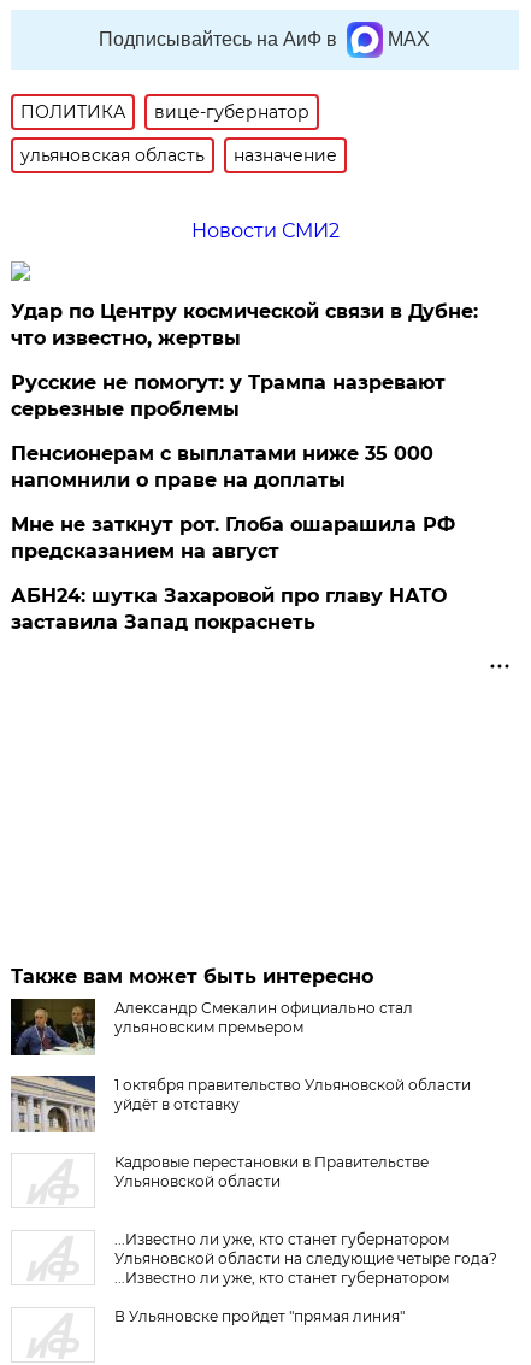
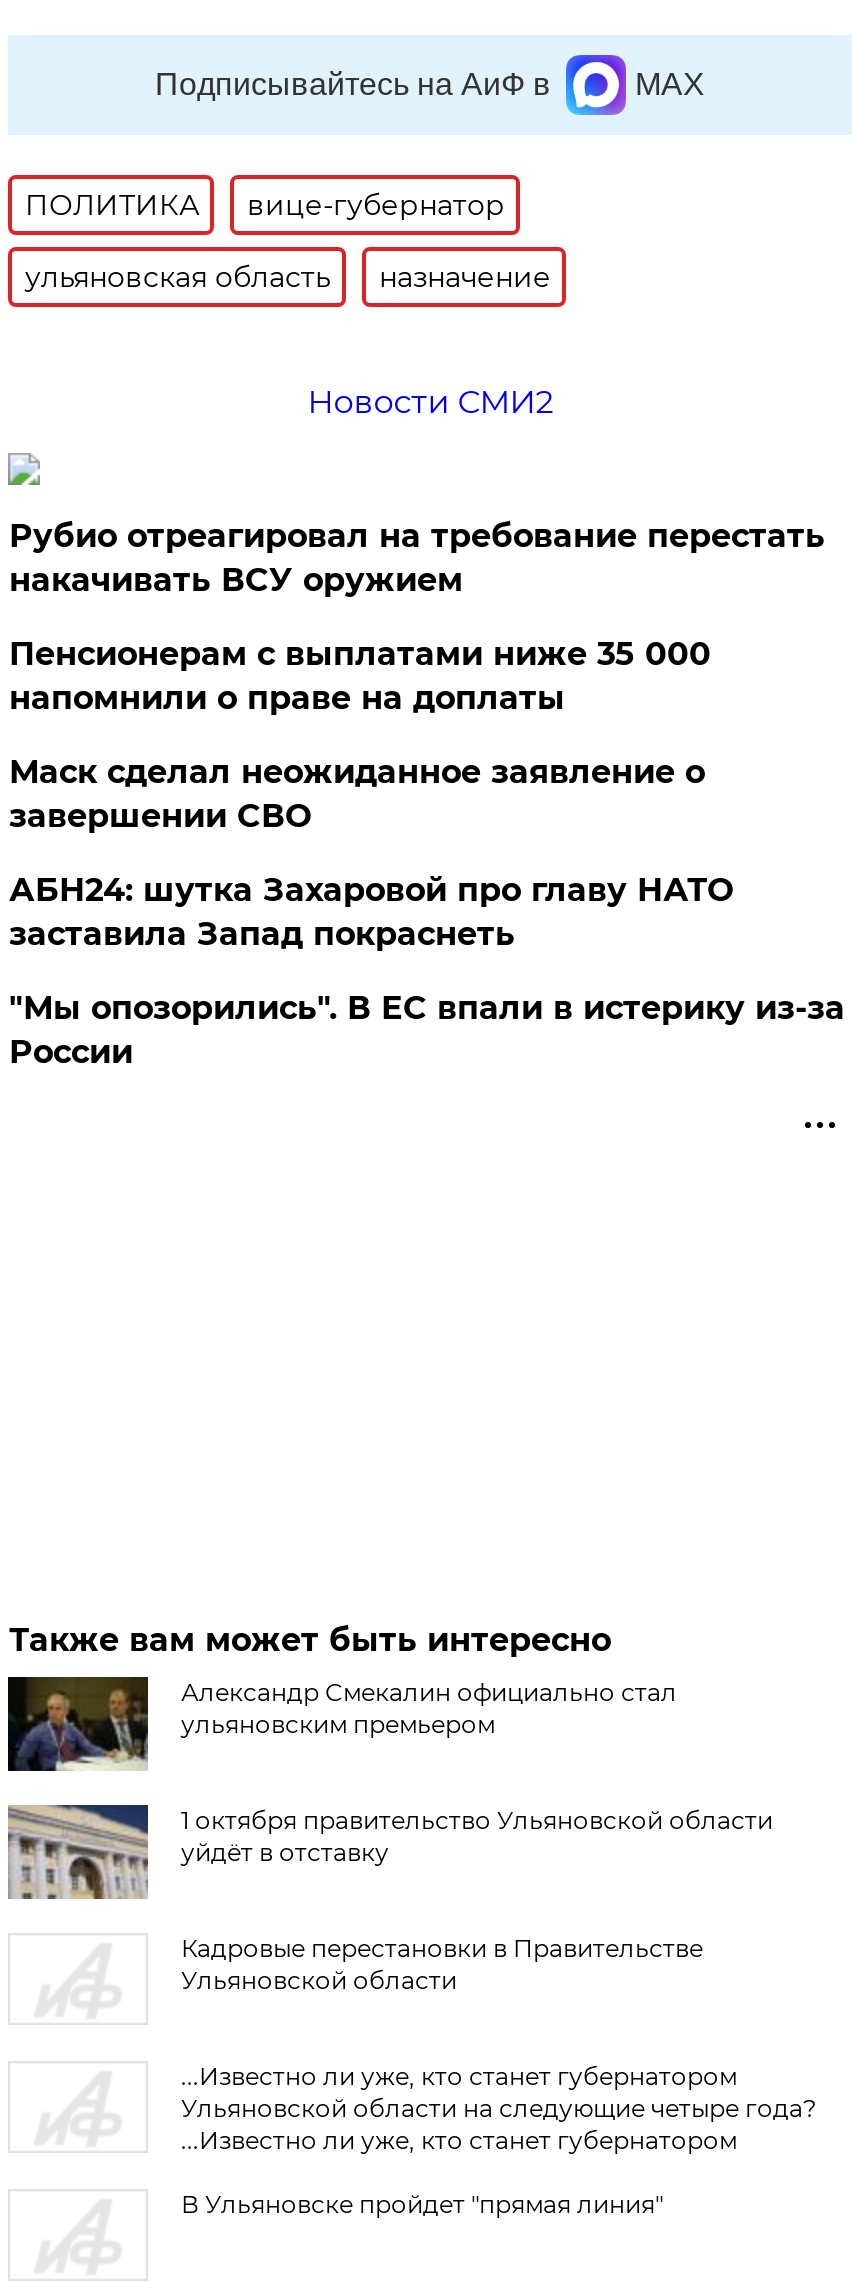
[11,300,479,421] Удар по Центру космической связи в Дубне: | что известно, жертвы | Русские не помогут: у Трампа назревают | серьезные проблемы -> [9,517,825,599] Рубио отреагировал на требование перестать | накачивать ВСУ оружием
moved [11,442,434,492] -> [9,635,711,717]: Пенсионерам с выплатами ниже 35 000 | напомнили о праве на доплаты
[11,513,456,563] Мне не заткнут рот. Глоба ошарашила РФ | предсказанием на август -> [9,753,705,835] Маск сделал неожиданное заявление о | завершении СВО
moved [11,585,447,634] -> [9,871,733,953]: АБН24: шутка Захаровой про главу НАТО | заставила Запад покраснеть
none -> [9,989,845,1071] "Мы опозорились". В ЕС впали в истерику из-за | России

